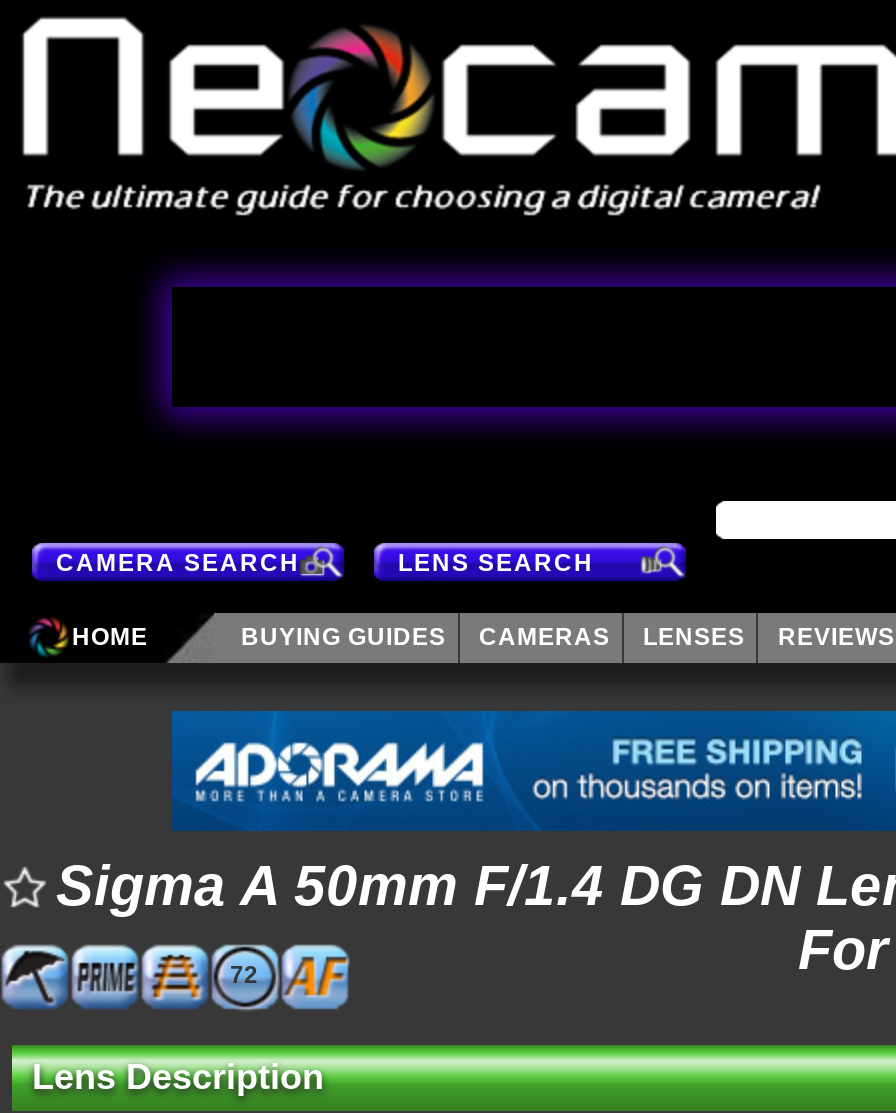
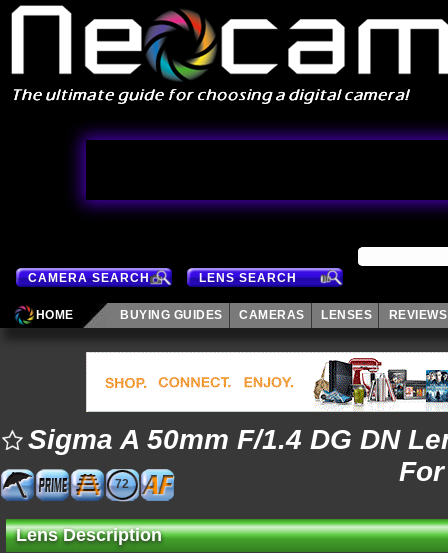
[172,711,890,831] [image] -> [85,351,445,413] [image]

